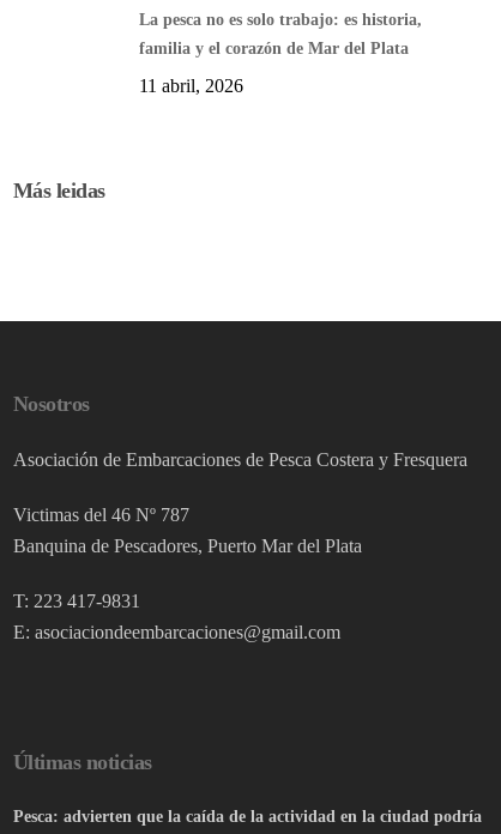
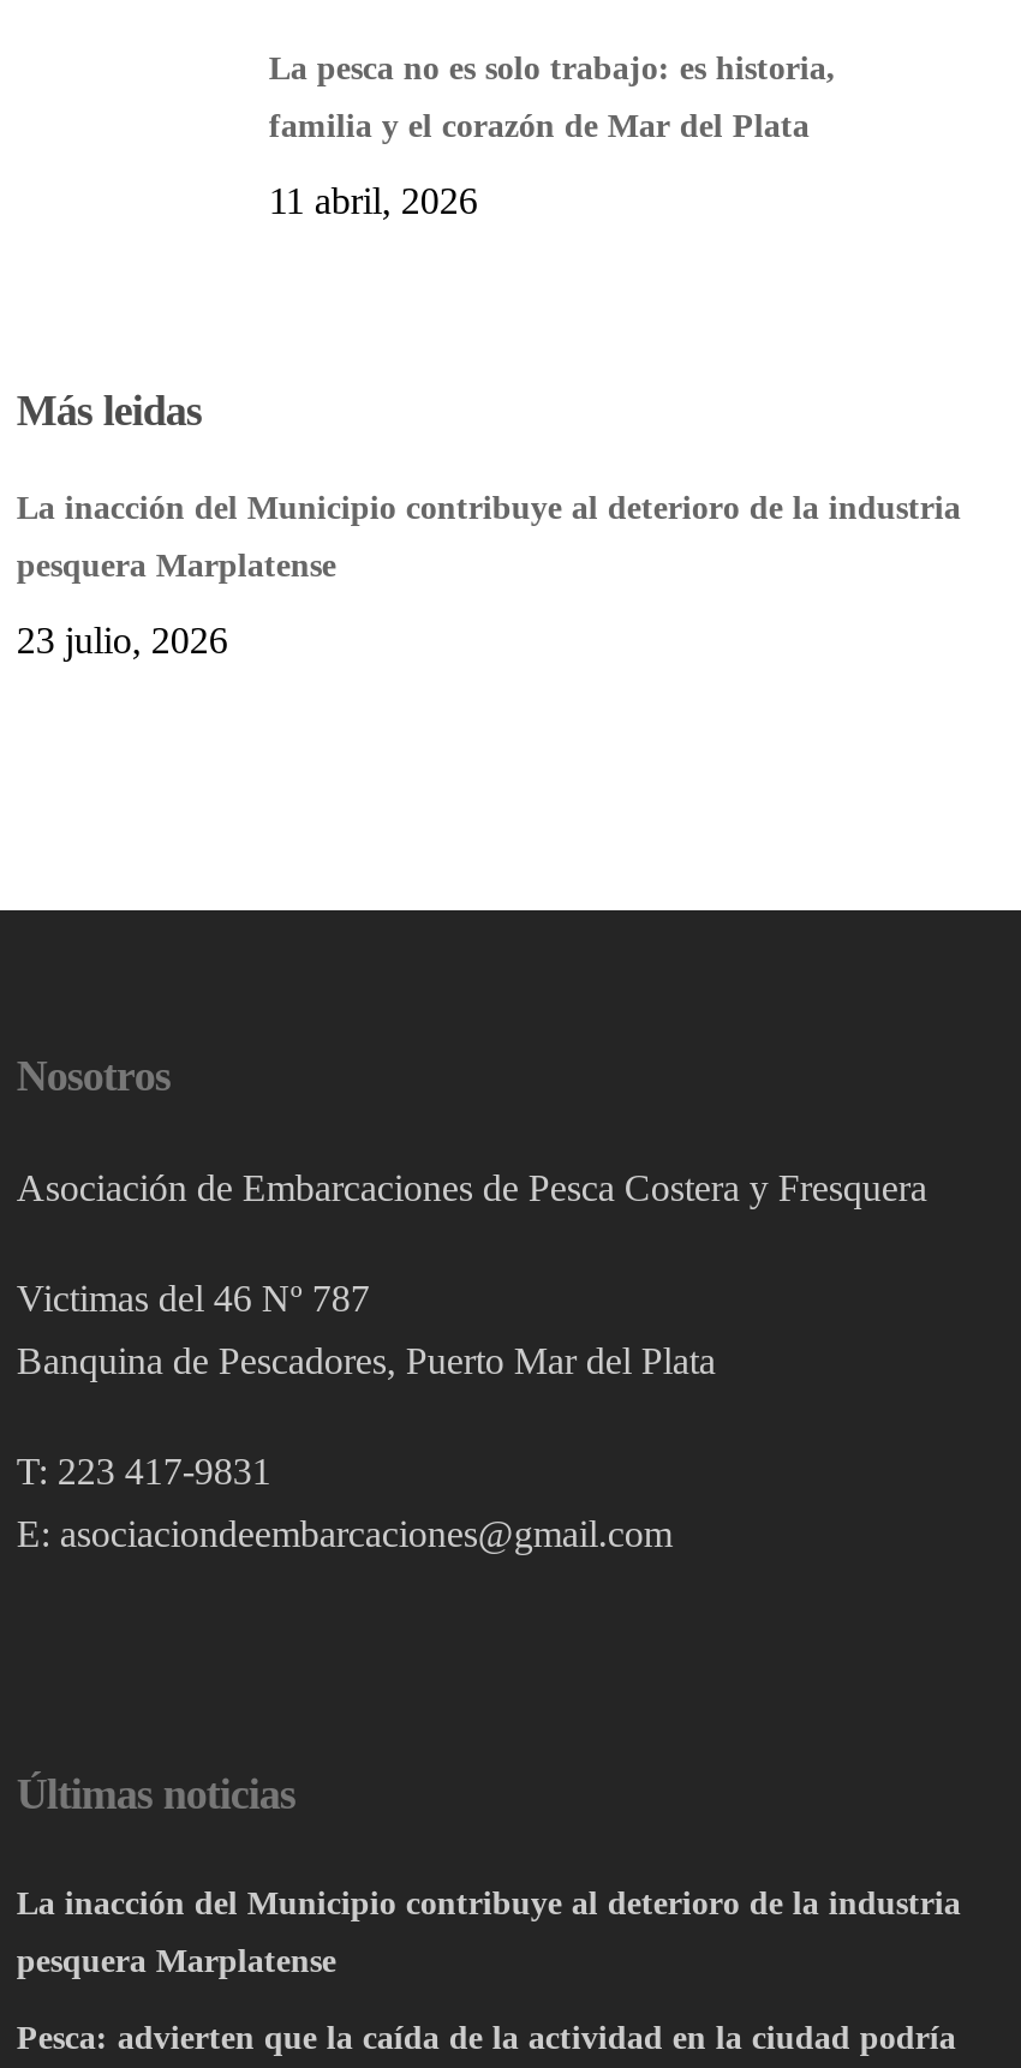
none -> [17,489,961,660] La inacción del Municipio contribuye al deterioro de la industria | pesquera Marplatense | 23 julio, 2026
none -> [17,1886,961,1979] La inacción del Municipio contribuye al deterioro de la industria | pesquera Marplatense

